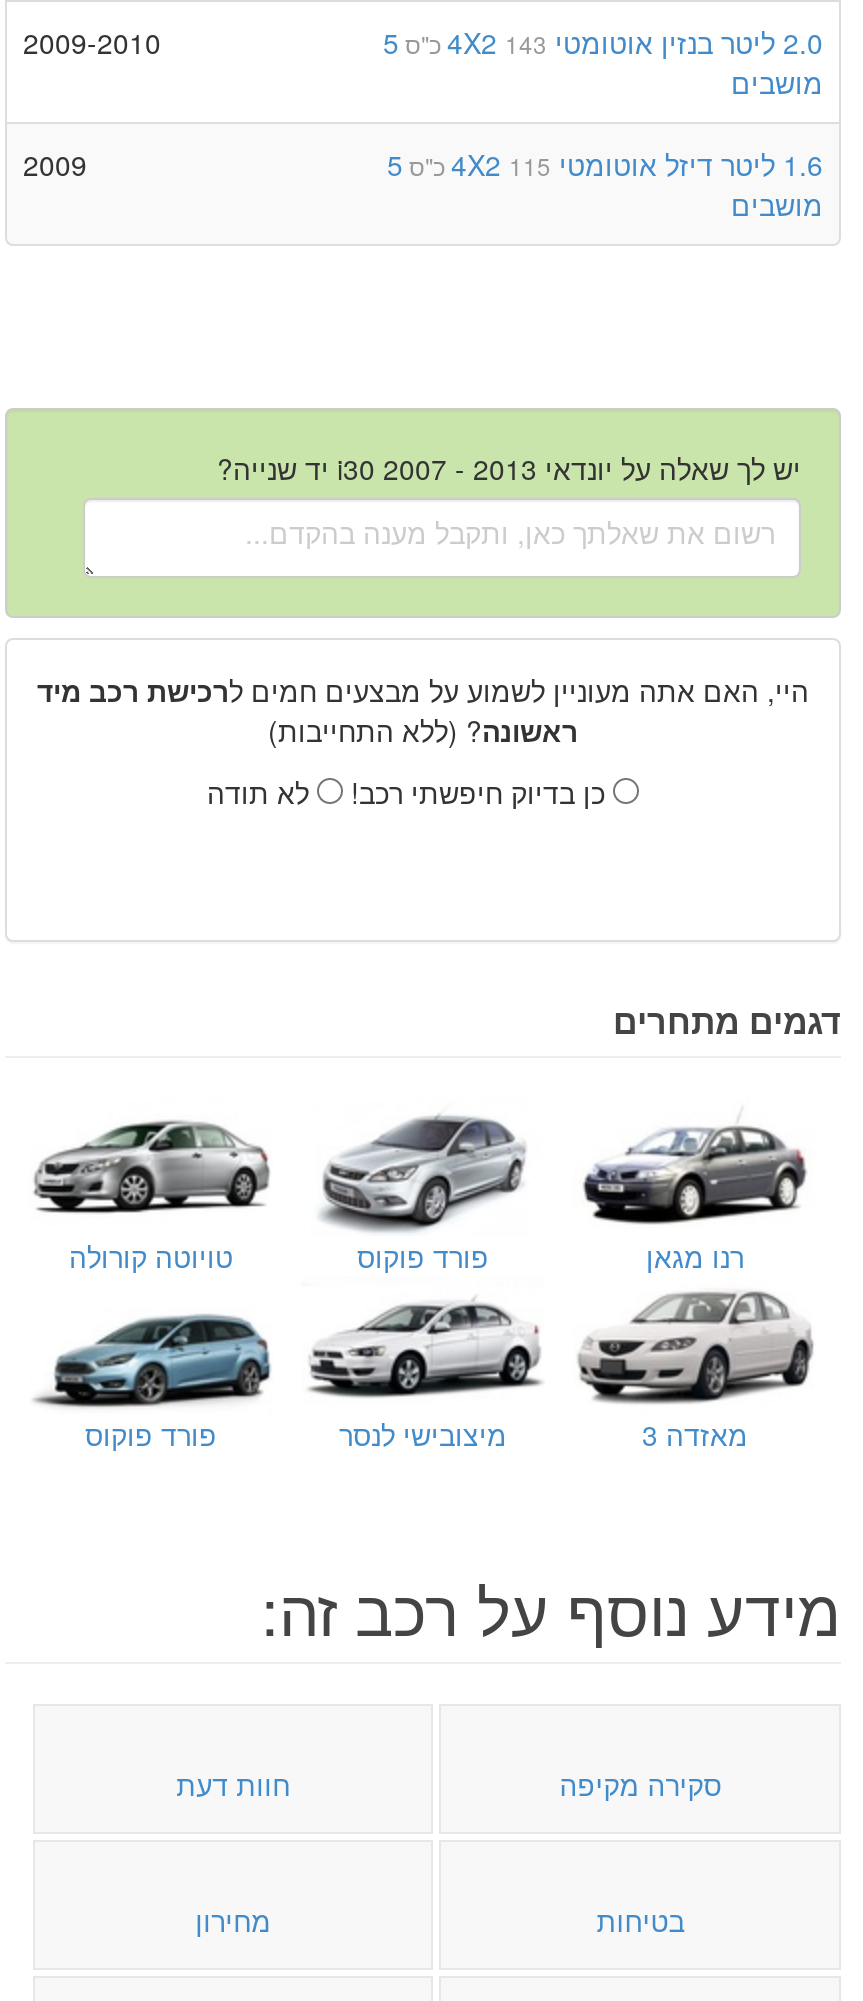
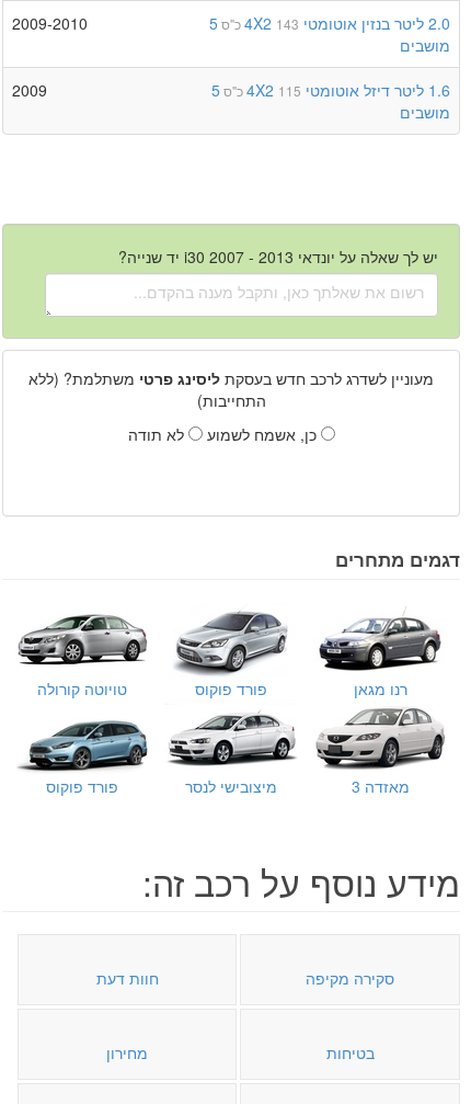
[37,669,809,749] היי, האם אתה מעוניין לשמוע על מבצעים חמים לרכישת רכב מיד | ראשונה? (ללא התחייבות) -> [28,367,434,411] מעוניין לשדרג לרכב חדש בעסקת ליסינג פרטי משתלמת? (ללא | התחייבות)
[351,771,613,811] כן בדיוק חיפשתי רכב! -> [206,423,320,445] כן, אשמח לשמוע

